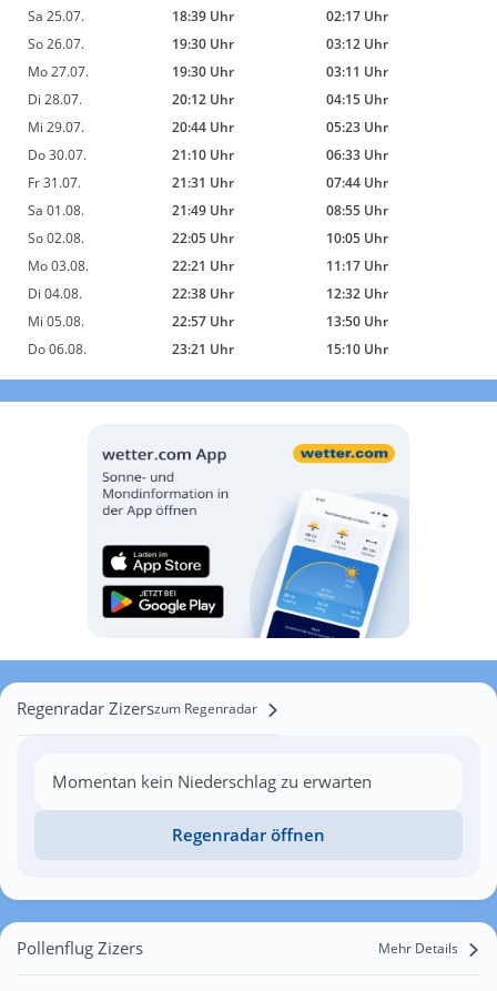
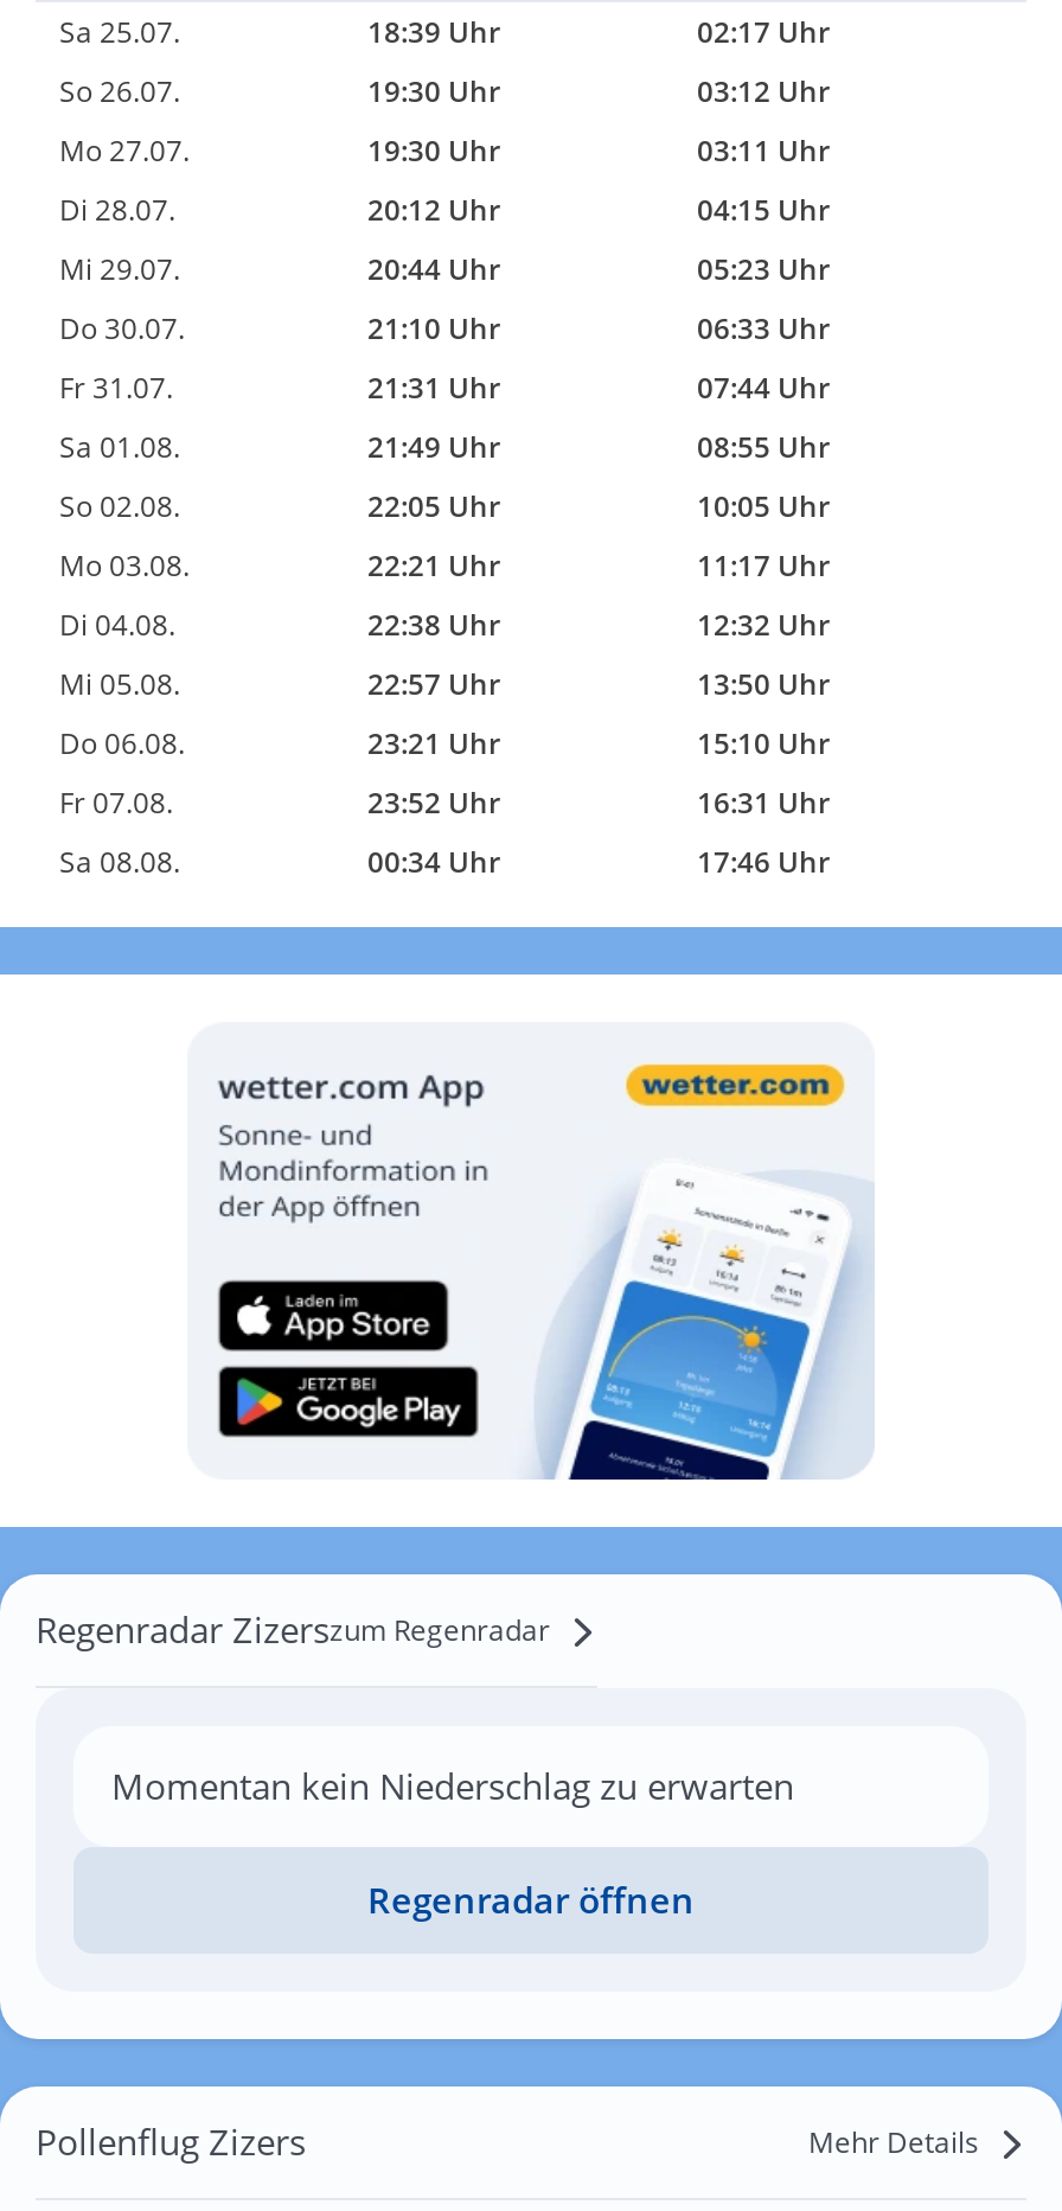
none -> [59,782,830,882] Fr 07.08. | 23:52 Uhr | 16:31 Uhr | Sa 08.08. | 00:34 Uhr | 17:46 Uhr

